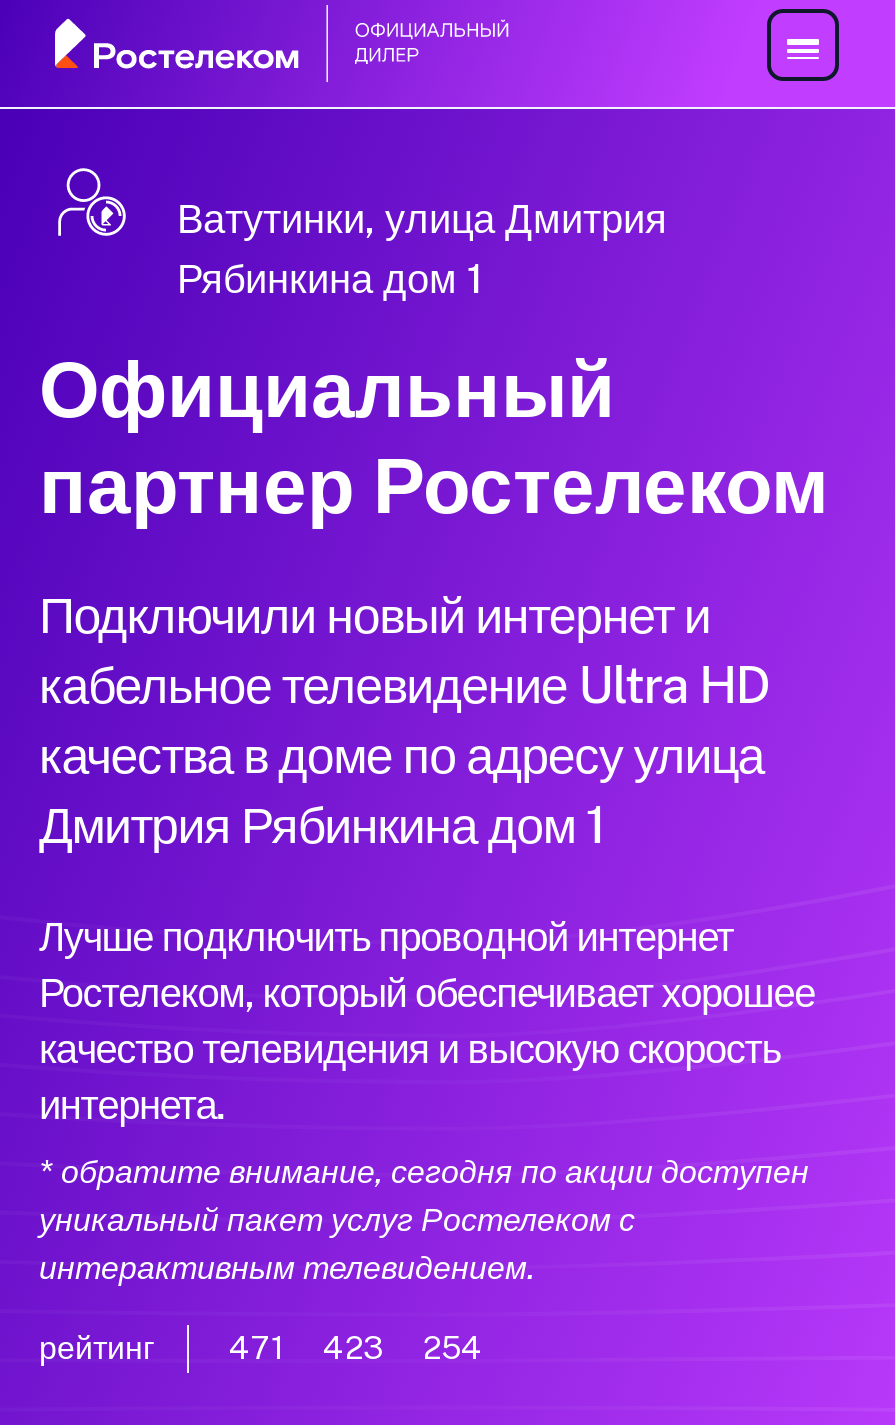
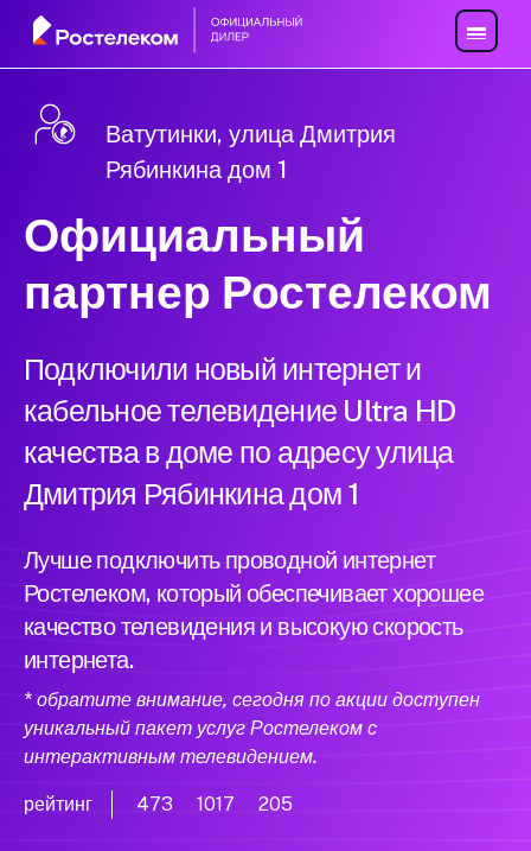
[229,1330,283,1368] 471 -> [136,793,173,816] 473
[323,1330,383,1368] 423 -> [197,793,235,816] 1017
[423,1330,483,1368] 254 -> [258,793,293,816] 205

